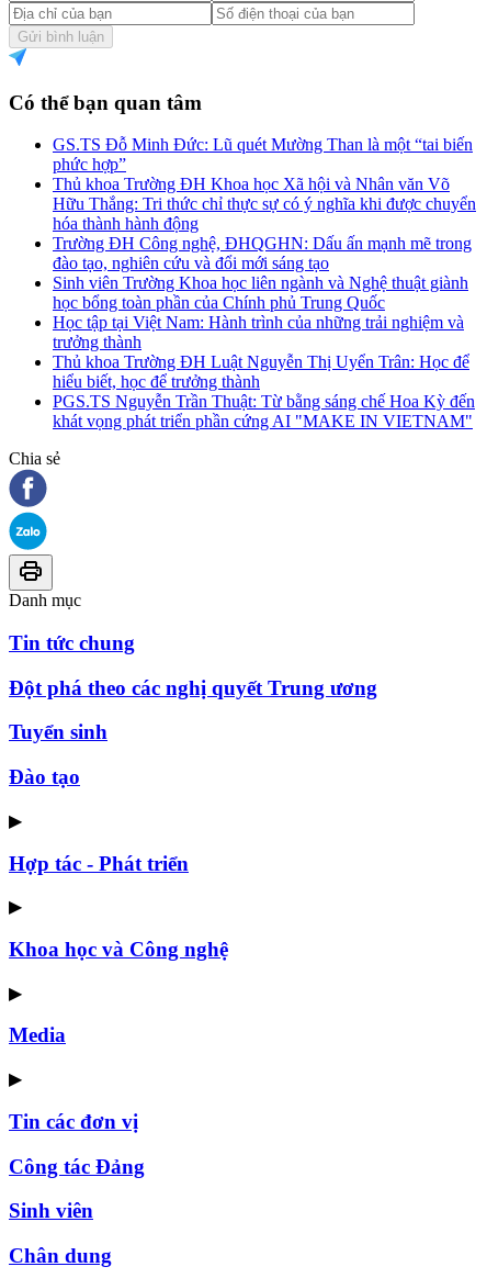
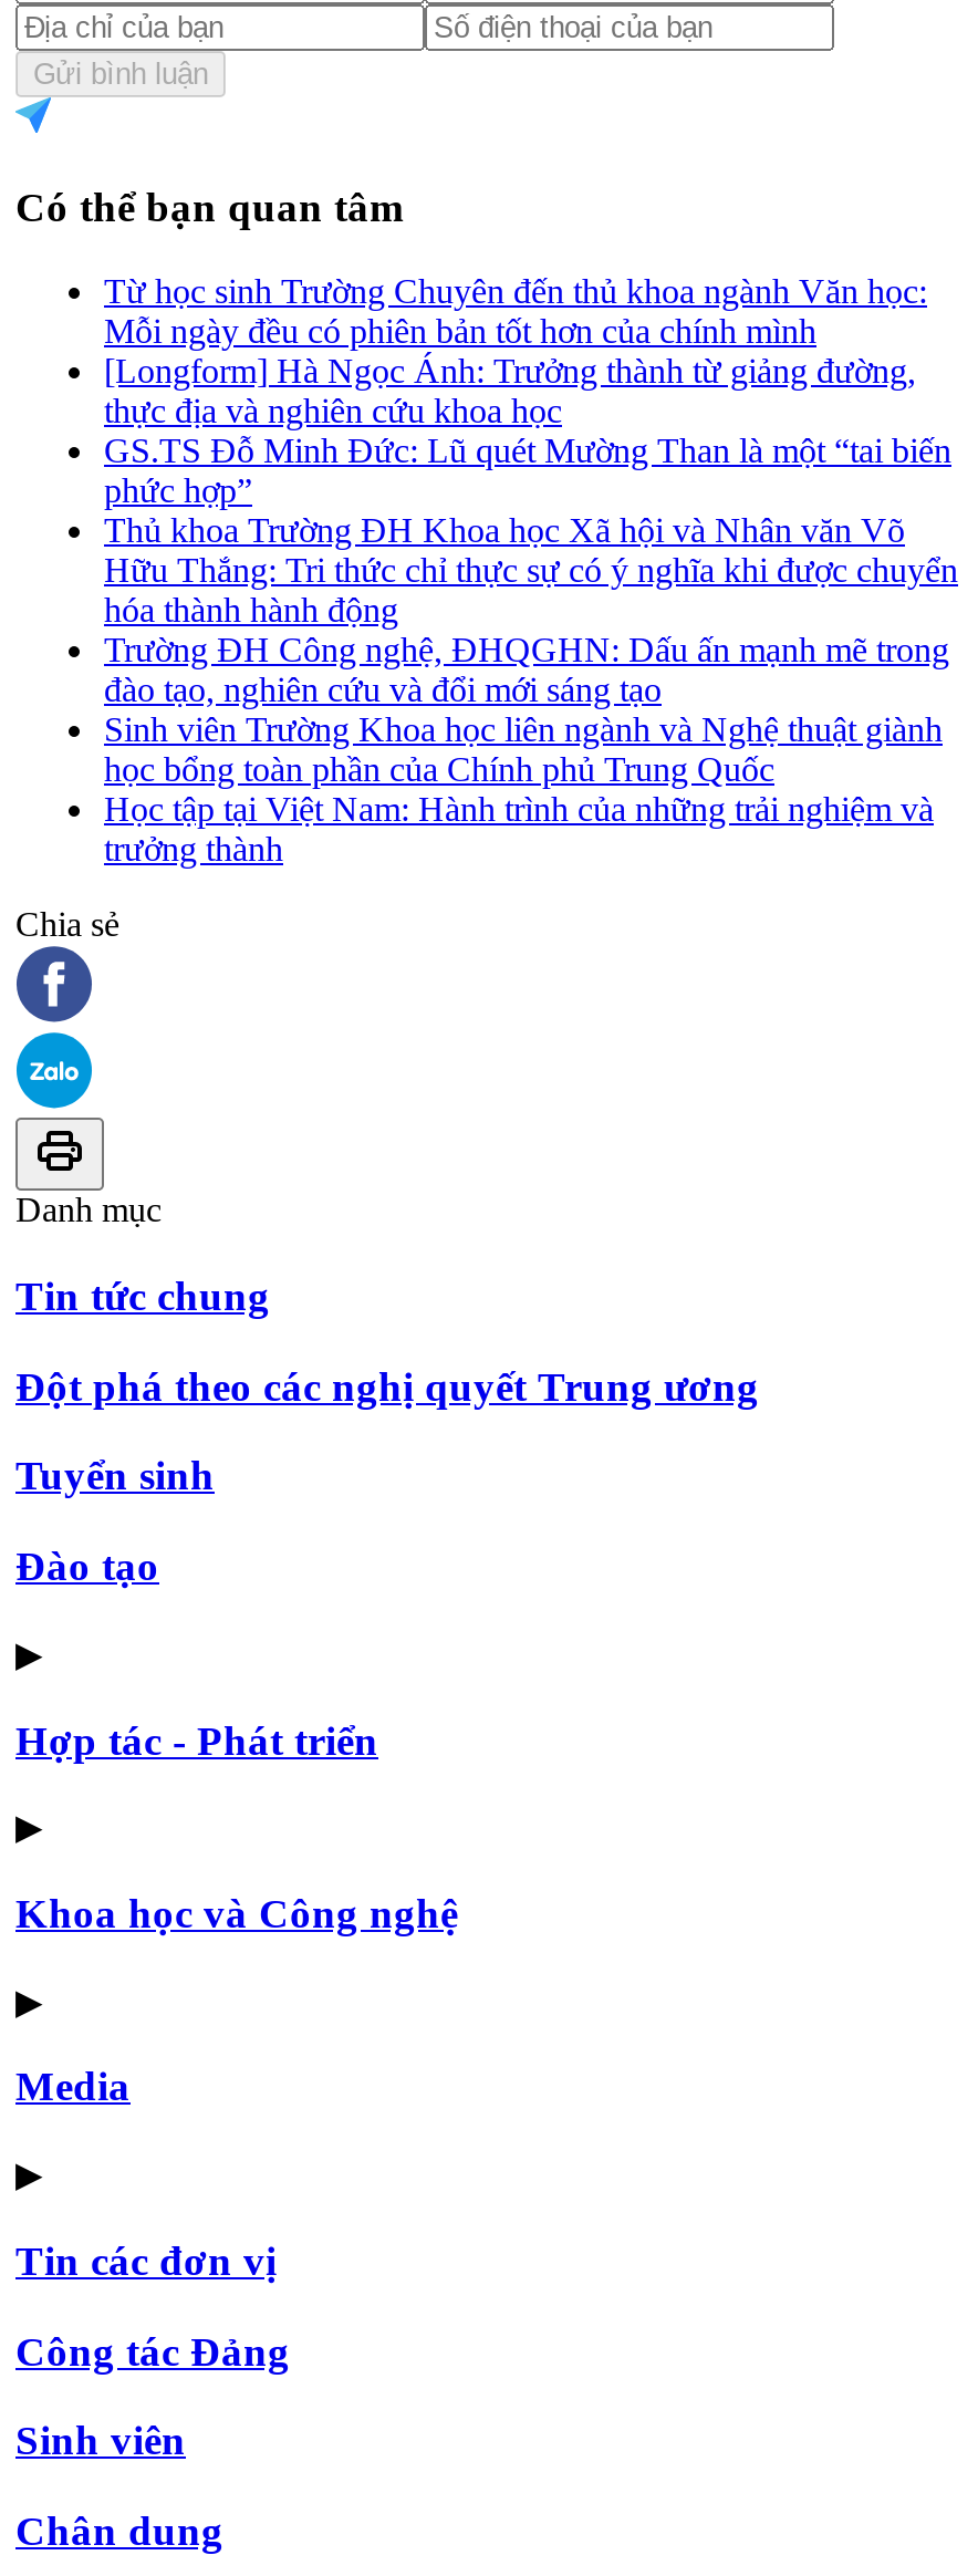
none -> [104,273,927,430] Từ học sinh Trường Chuyên đến thủ khoa ngành Văn học: | Mỗi ngày đều có phiên bản tốt hơn của chính mình | [Longform] Hà Ngọc Ánh: Trưởng thành từ giảng đường, | thực địa và nghiên cứu khoa học
moved [53,135,476,352] -> [104,432,958,868]: GS.TS Đỗ Minh Đức: Lũ quét Mường Than là một “tai biến | phức hợp” | Thủ khoa Trường ĐH Khoa học Xã hội và Nhân văn Võ | ... | Học tập tại Việt Nam: Hành trình của những trải nghiệm và | trưởng thành
[53,353,475,431] Thủ khoa Trường ĐH Luật Nguyễn Thị Uyển Trân: Học để | hiểu biết, học để trưởng thành | PGS.TS Nguyễn Trần Thuật: Từ bằng sáng chế Hoa Kỳ đến | khát vọng phát triển phần cứng AI "MAKE IN VIETNAM" -> none

